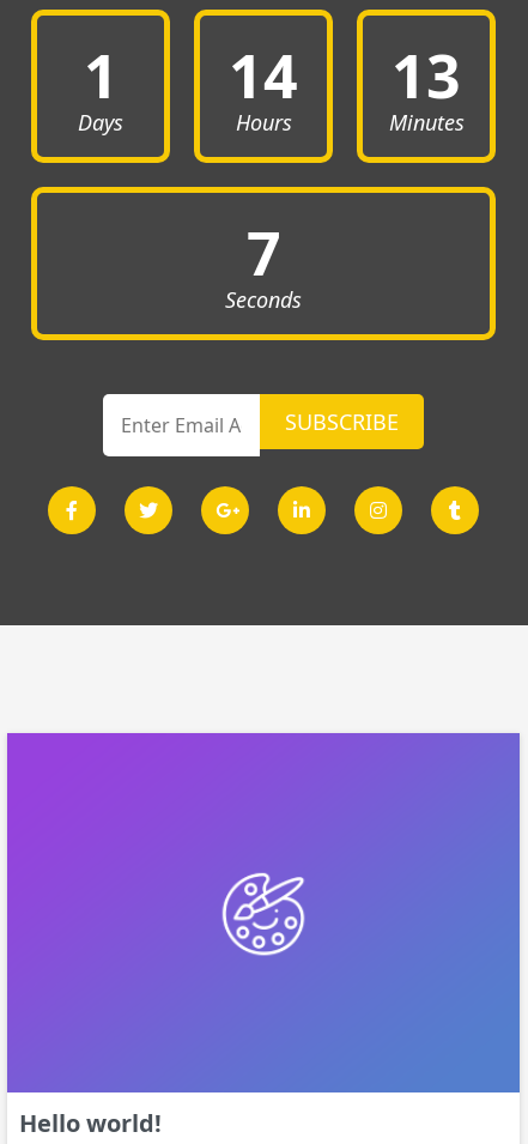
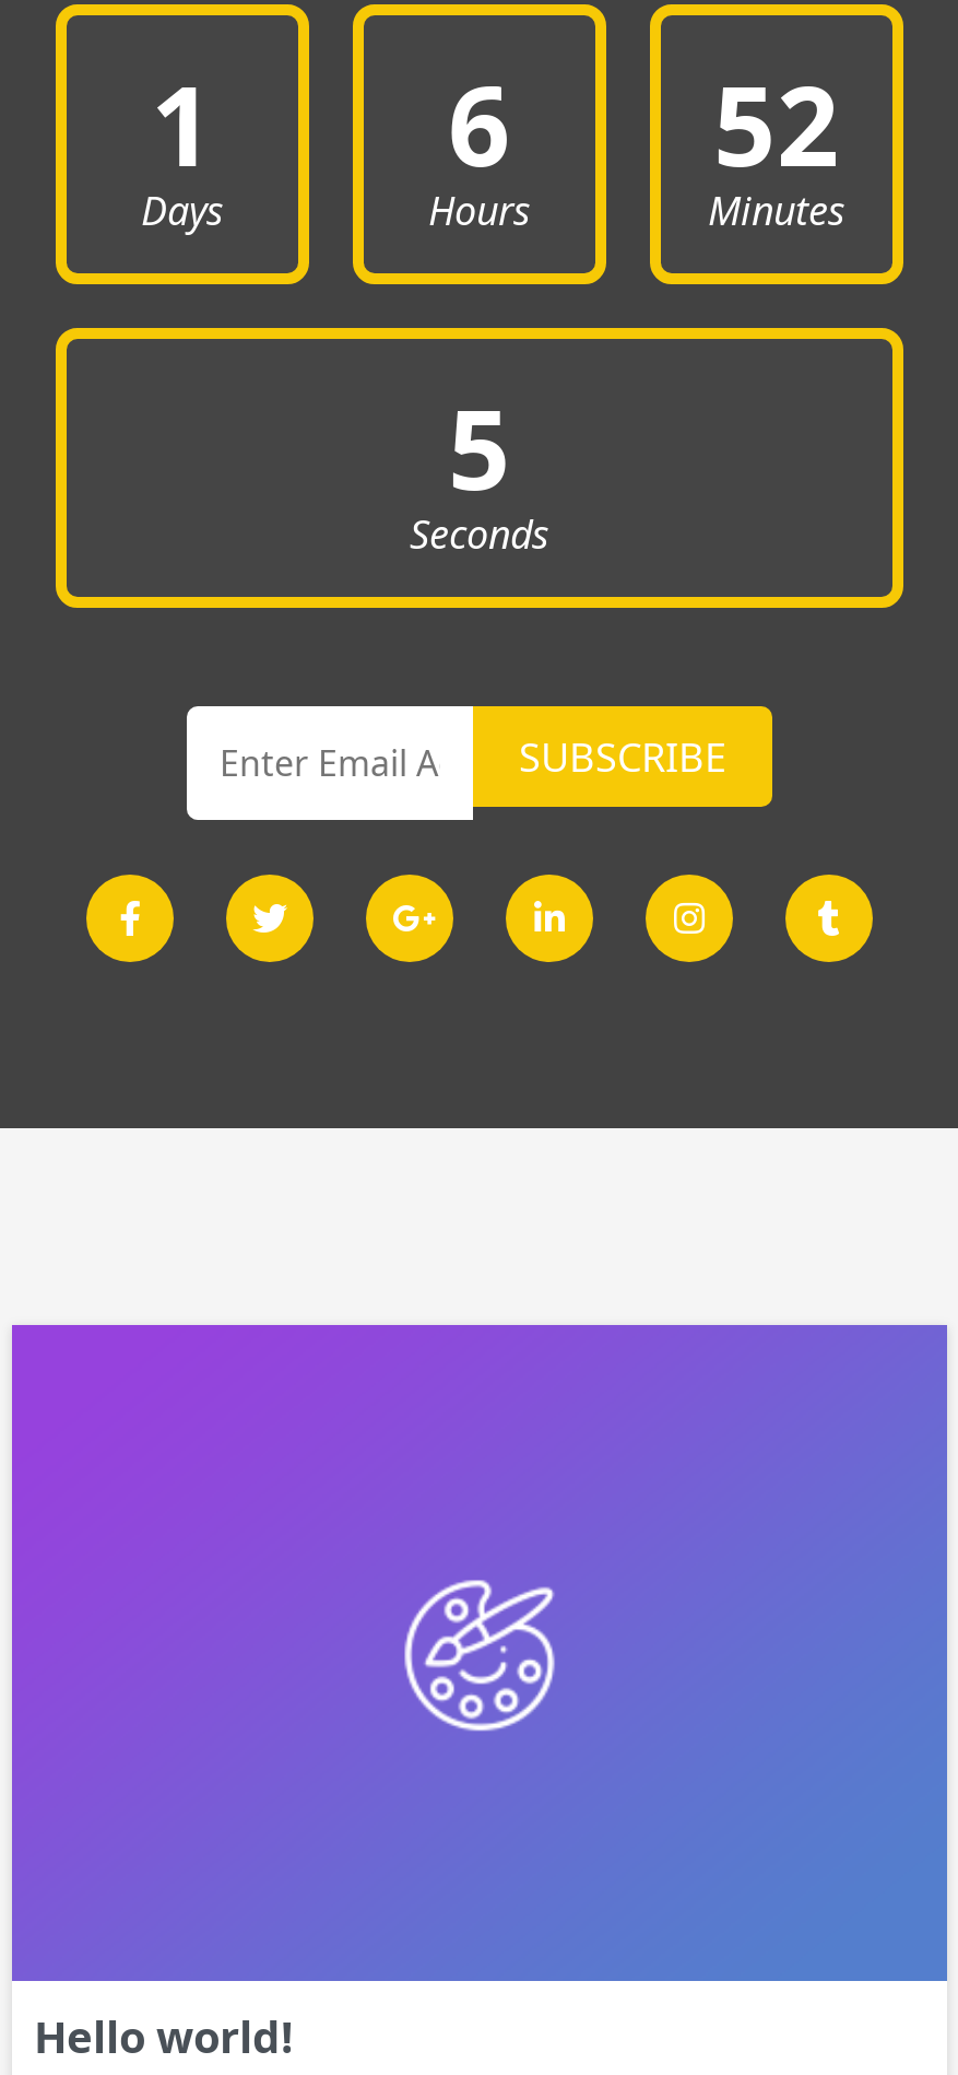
[229,35,298,116] 14 -> [448,50,511,199] 6
[392,35,461,116] 13 -> [713,50,840,199] 52
[246,212,281,293] 7 -> [448,374,511,523] 5

